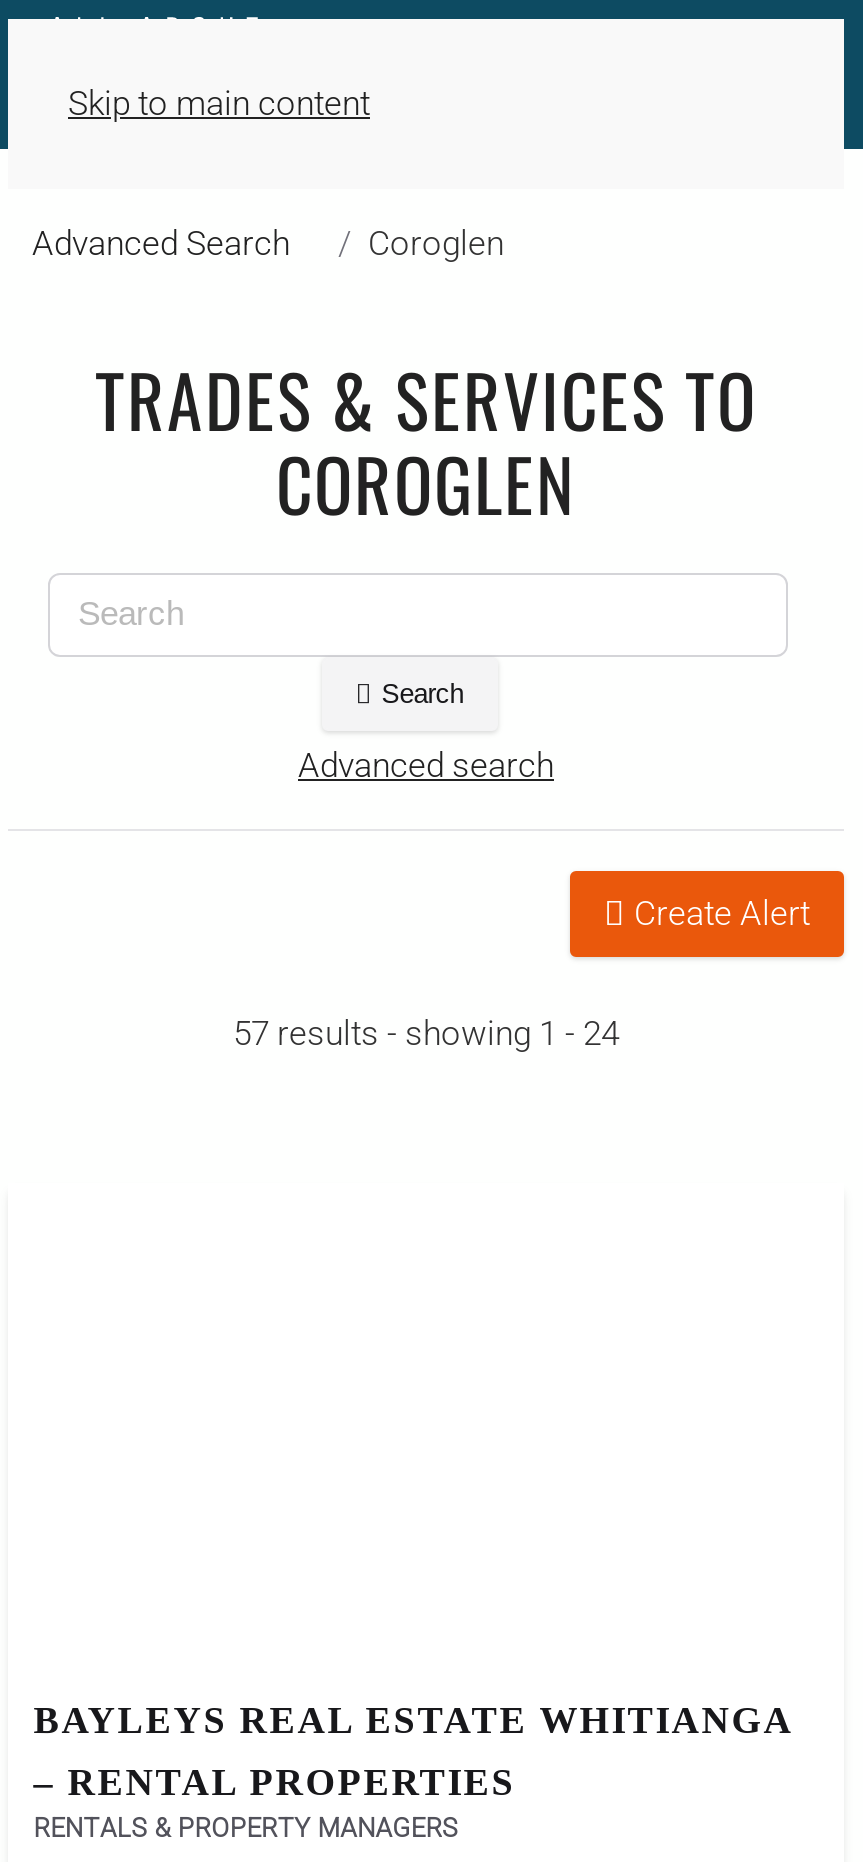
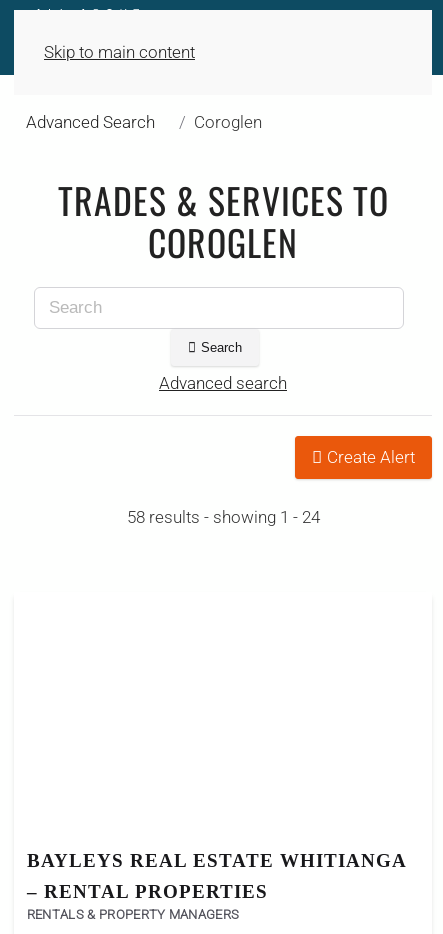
[233,1013,619,1053] 57 results - showing 1 - 24 -> [126,507,319,527] 58 results - showing 1 - 24

